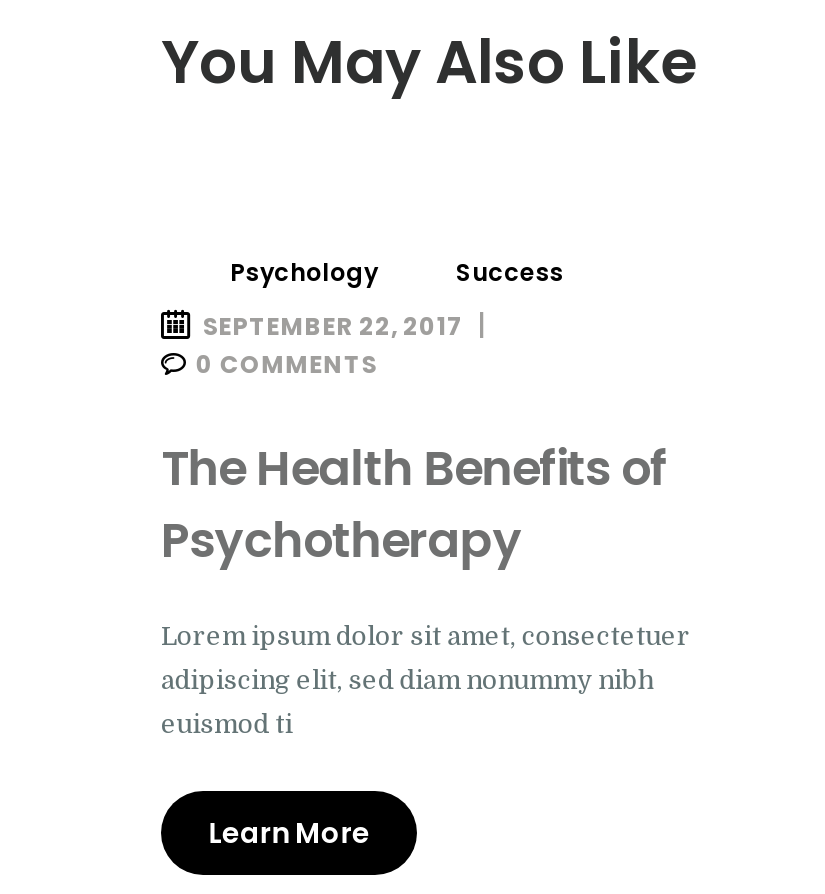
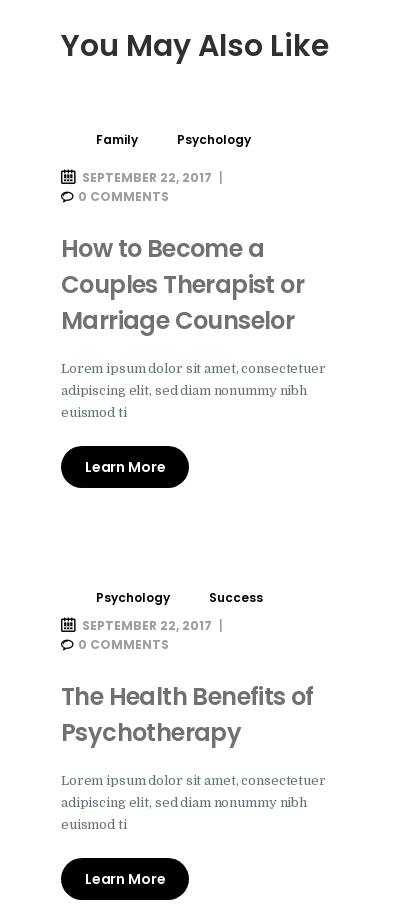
none -> [61,131,326,477] Family | Psychology | SEPTEMBER 22, 2017 | 0 COMMENTS | How to Become a | Couples Therapist or | Marriage Counselor | Lorem ipsum dolor sit amet, consectetuer | adipiscing elit, sed diam nonummy nibh | euismod ti | Learn More

